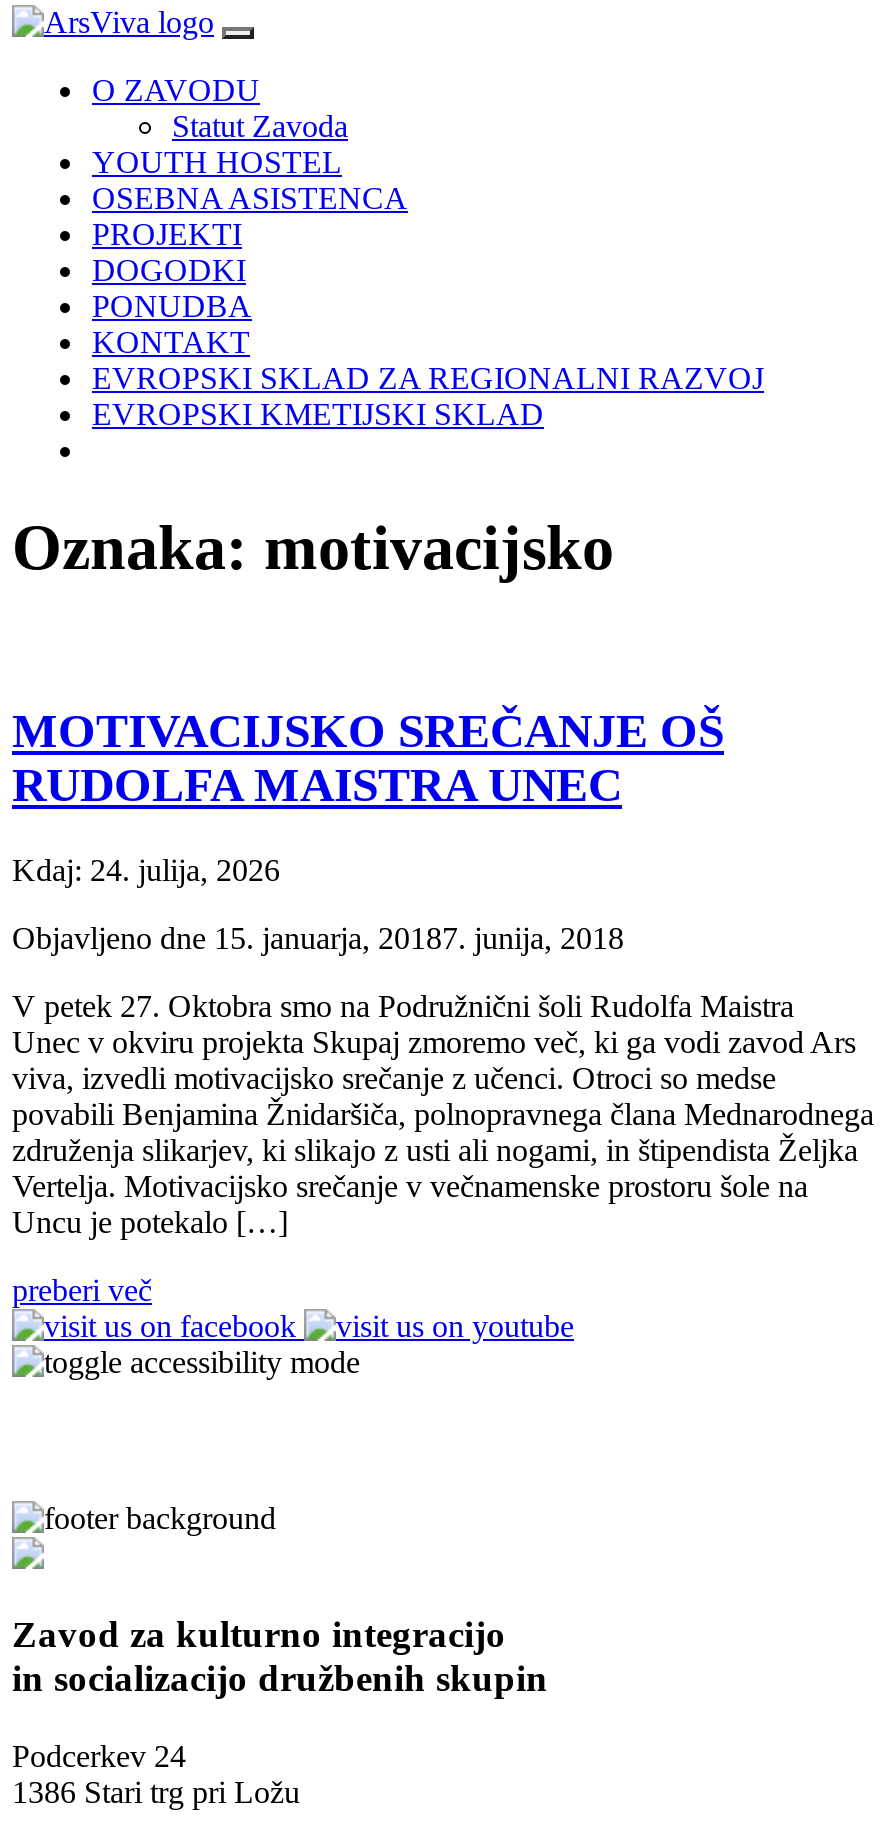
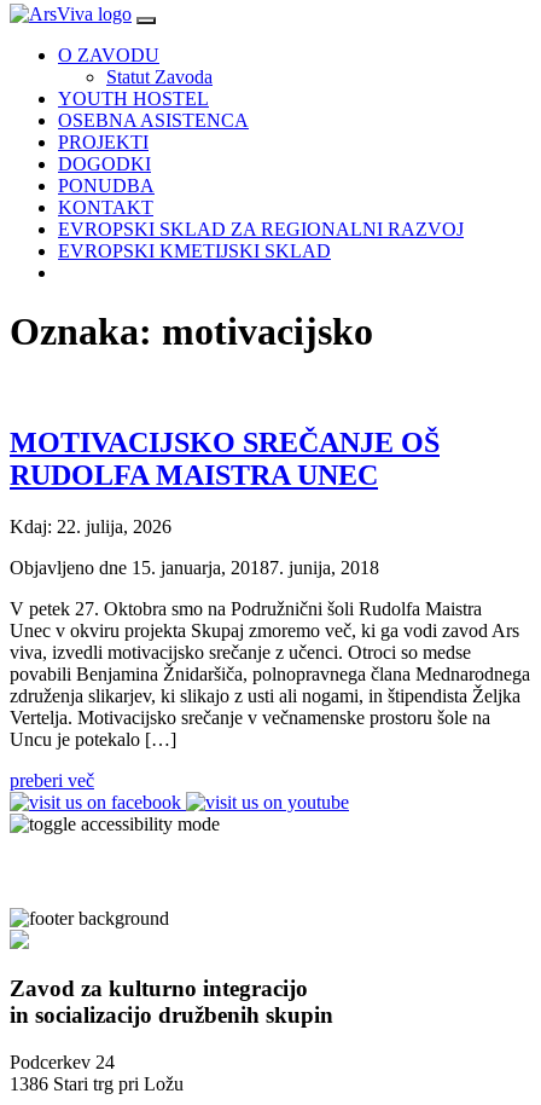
[12,852,280,886] Kdaj: 24. julija, 2026 -> [10,516,171,536] Kdaj: 22. julija, 2026

